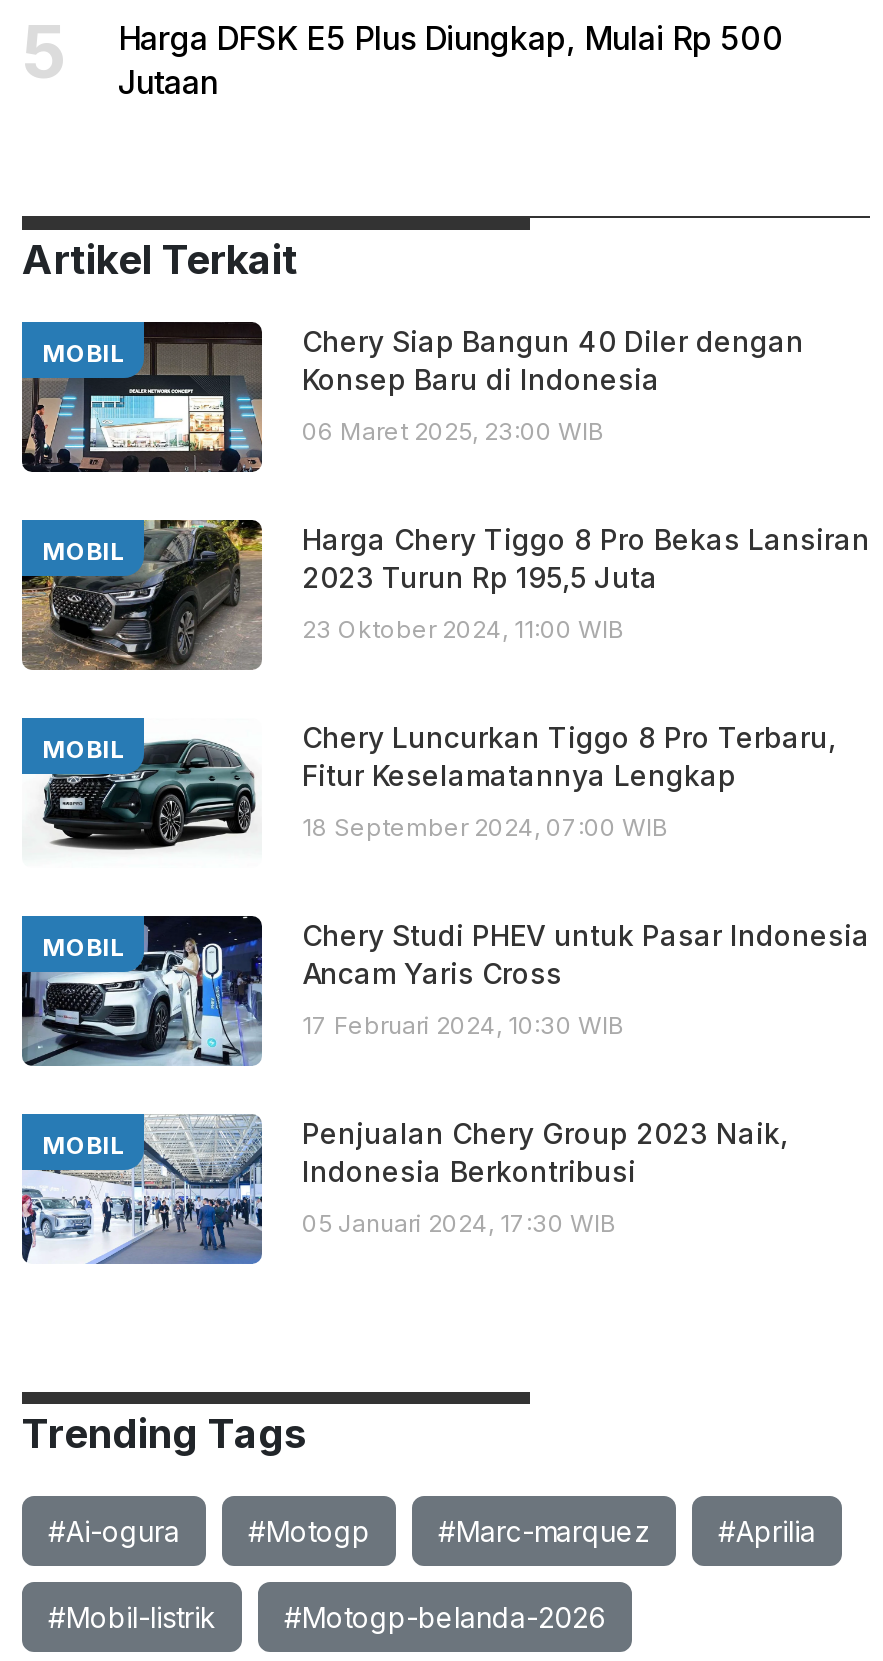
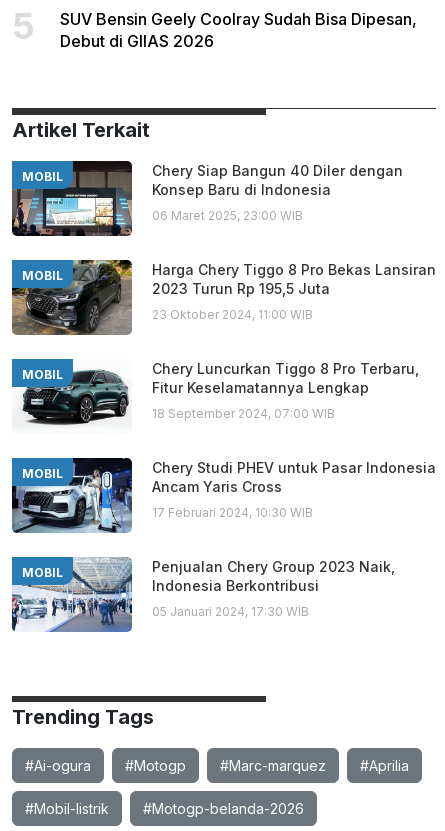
[118,18,784,102] Harga DFSK E5 Plus Diungkap, Mulai Rp 500 | Jutaan -> [60,9,417,51] SUV Bensin Geely Coolray Sudah Bisa Dipesan, | Debut di GIIAS 2026

